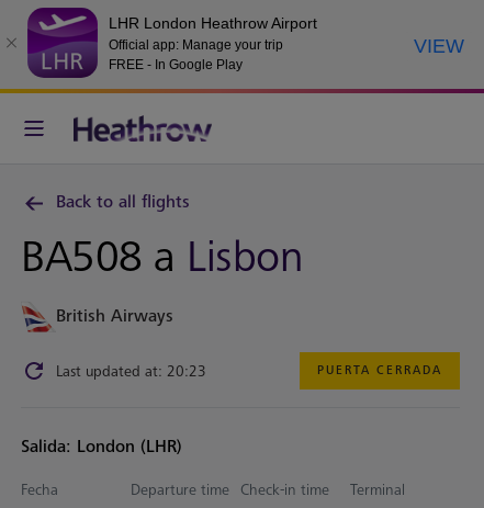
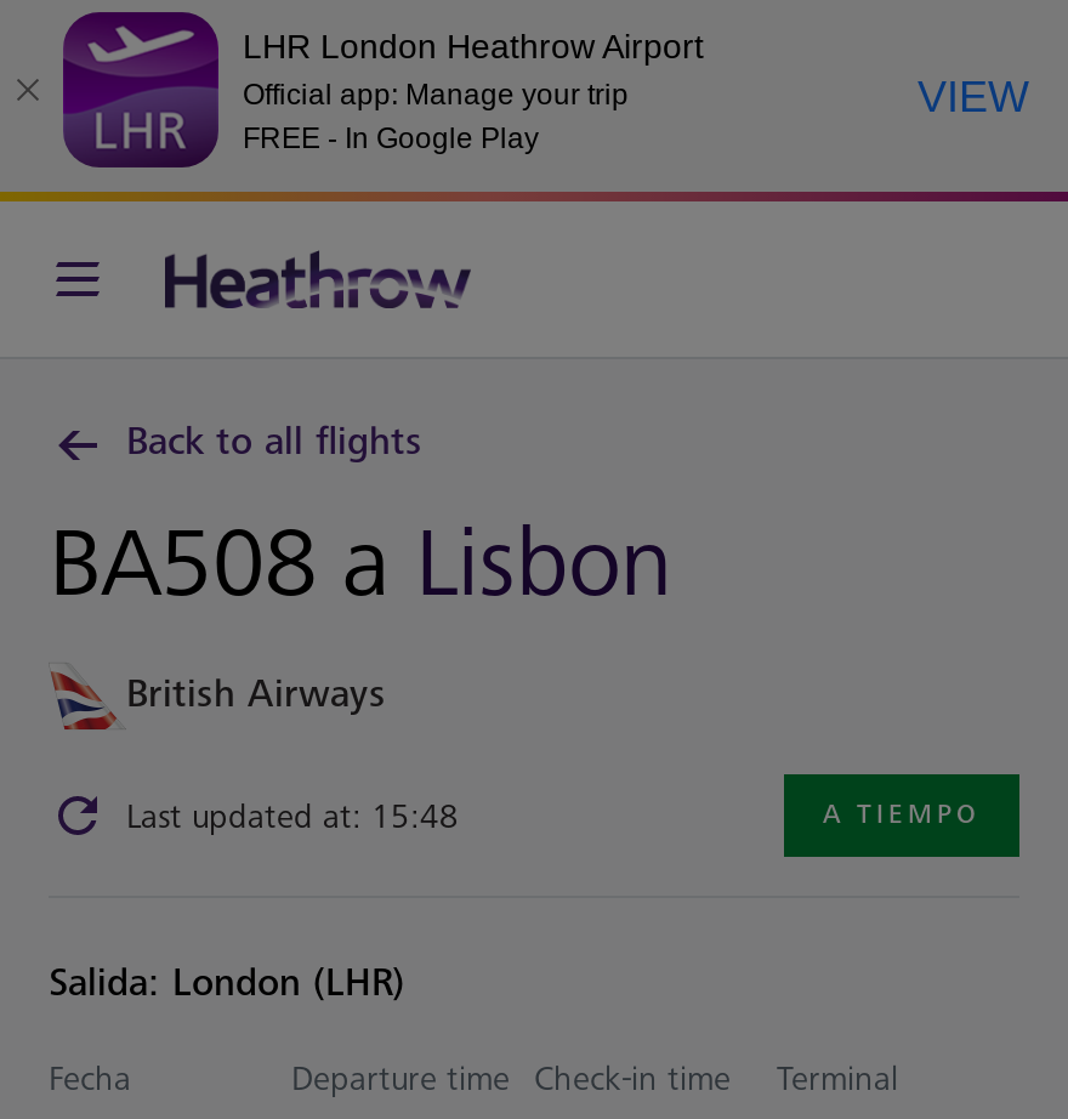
[56,362,442,380] Last updated at: 20:23 | PUERTA CERRADA -> [126,795,981,836] Last updated at: 15:48 | A TIEMPO

